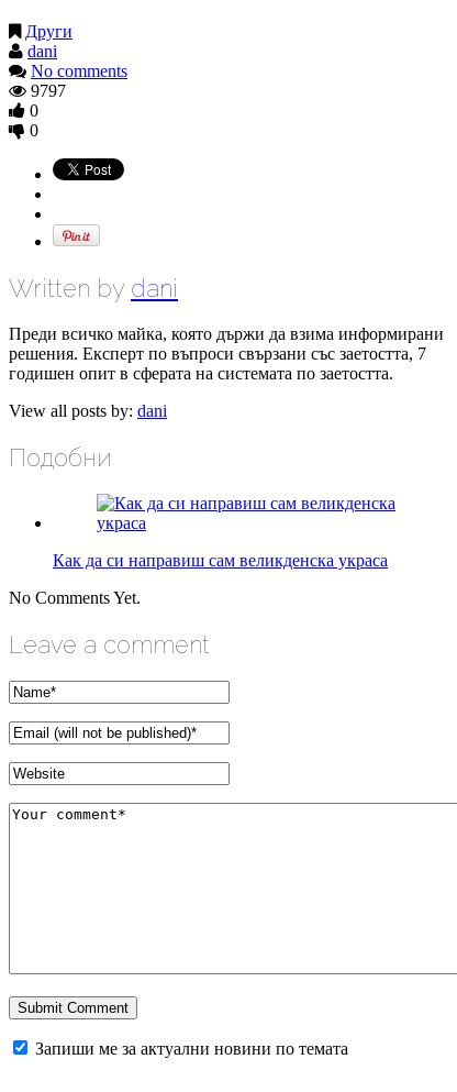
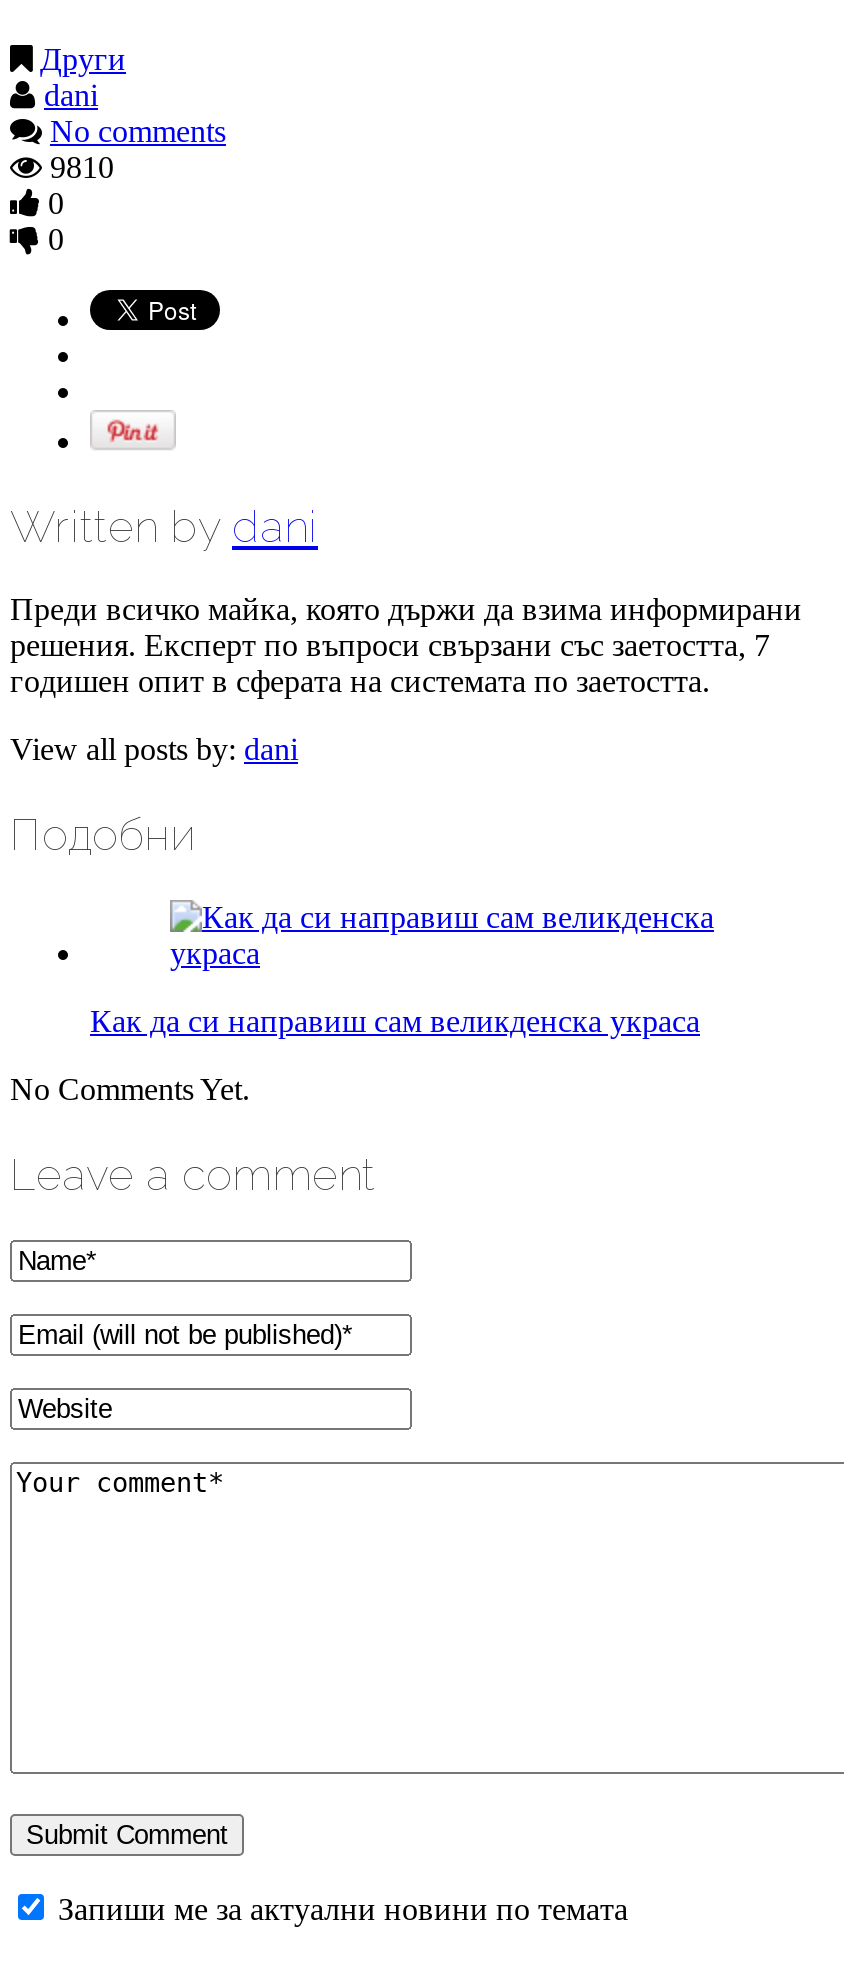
[26,81,66,100] 9797 -> [42,150,114,184] 9810

